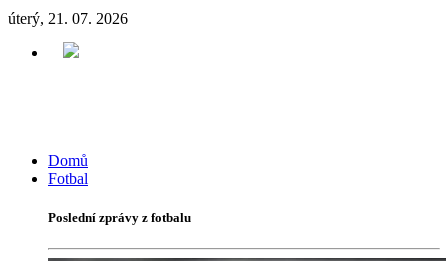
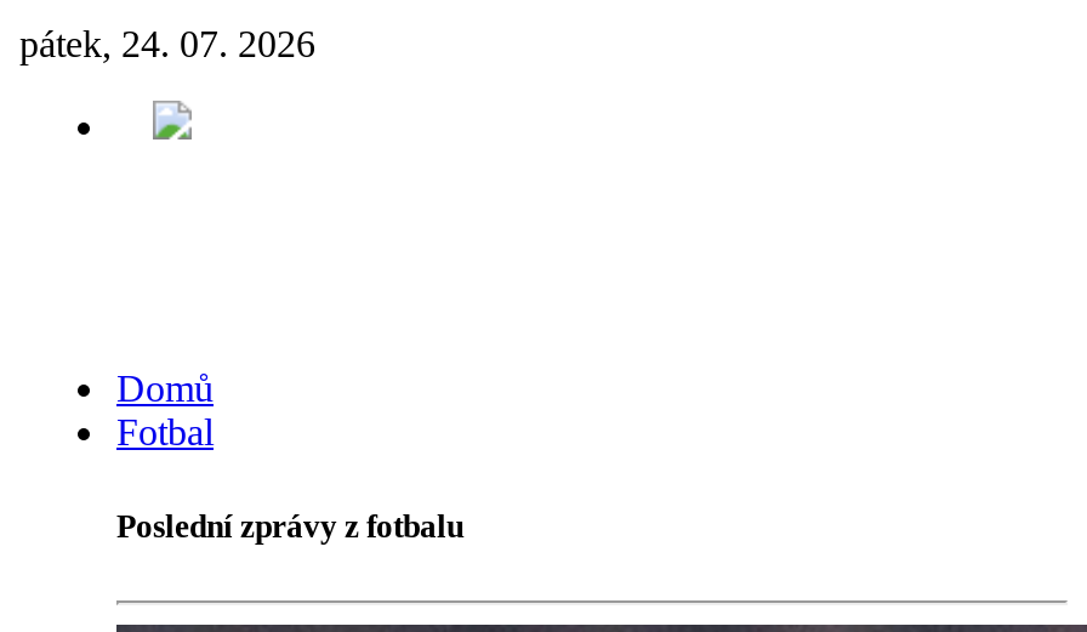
[8,10,128,27] úterý, 21. 07. 2026 -> [19,23,315,64] pátek, 24. 07. 2026

